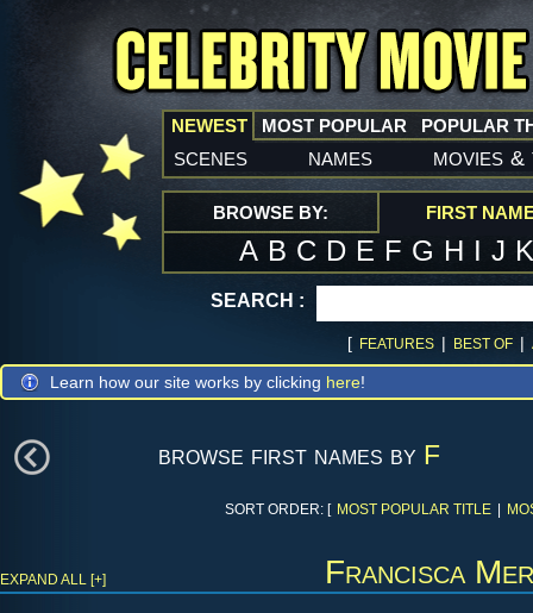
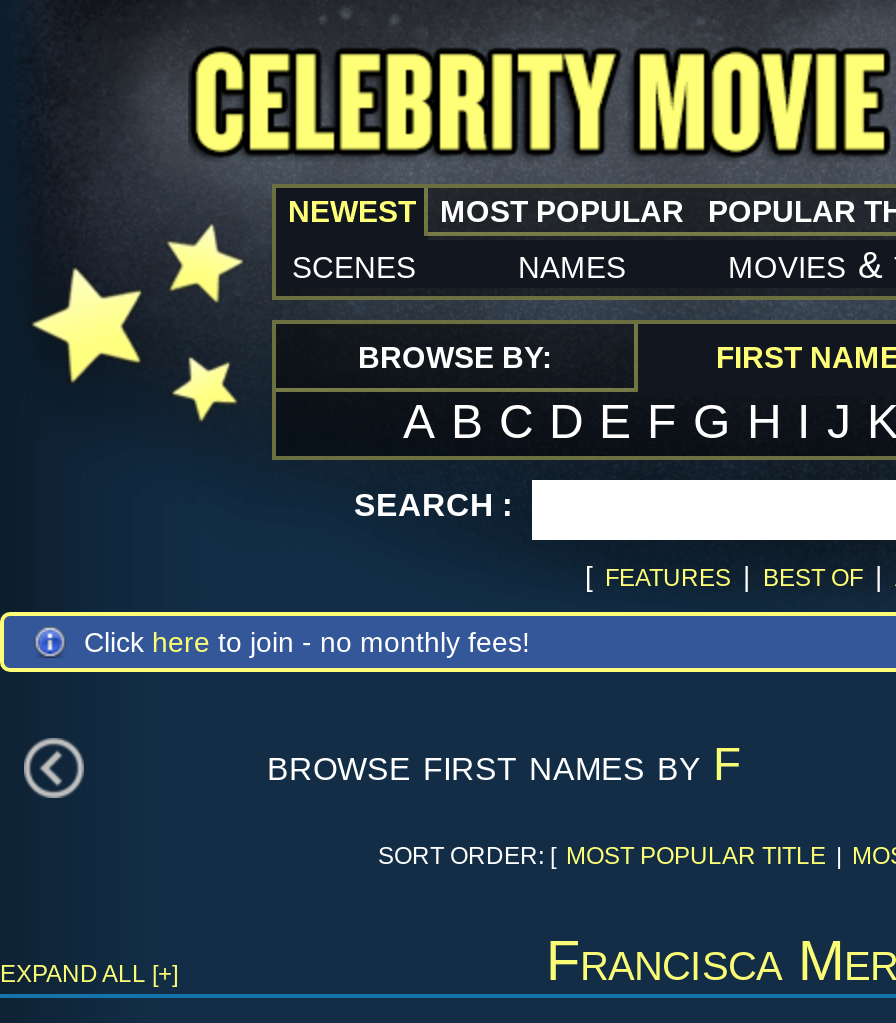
[50,373,365,392] Learn how our site works by clicking here! -> [84,626,530,658] Click here to join - no monthly fees!

